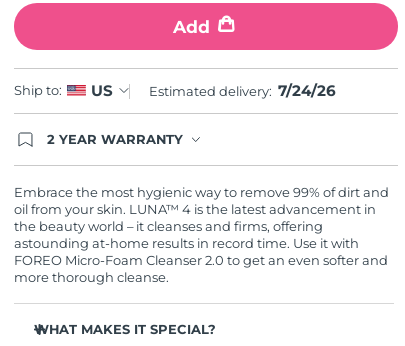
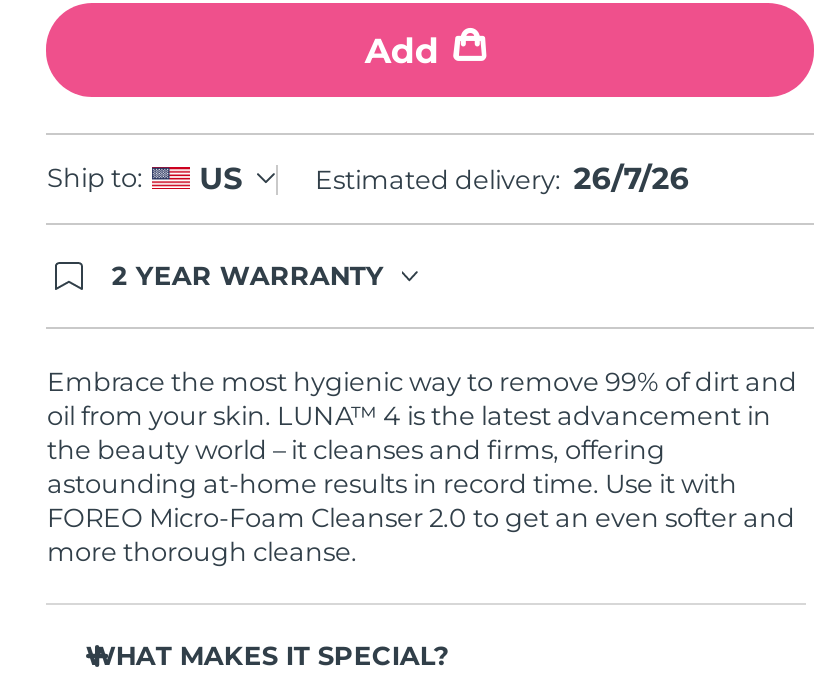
[148,81,336,100] Estimated delivery: 7/24/26 -> [315,158,690,196] Estimated delivery: 26/7/26

